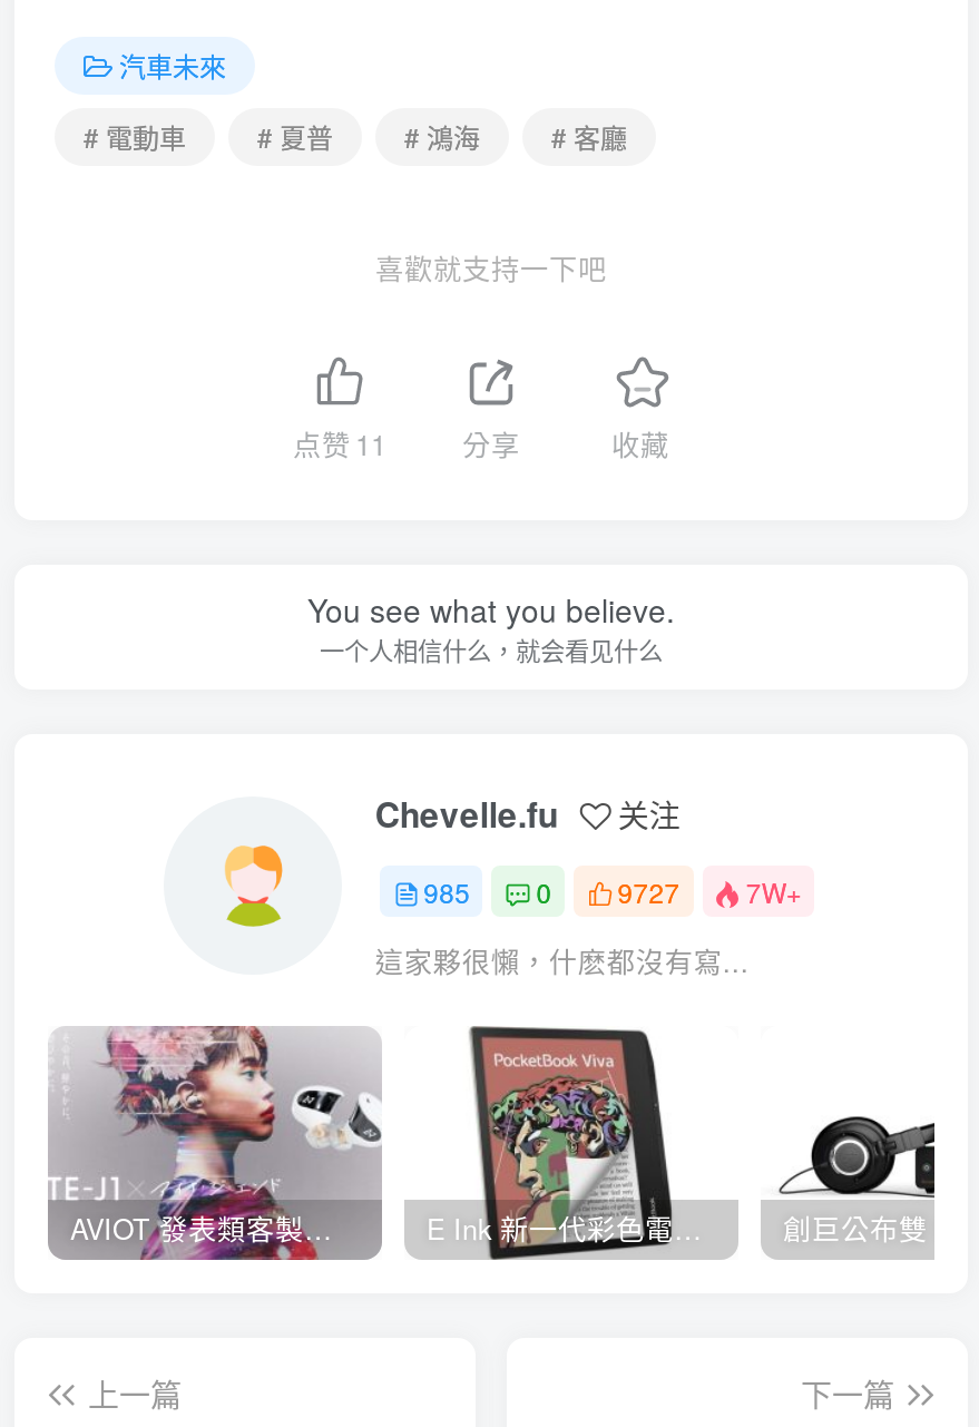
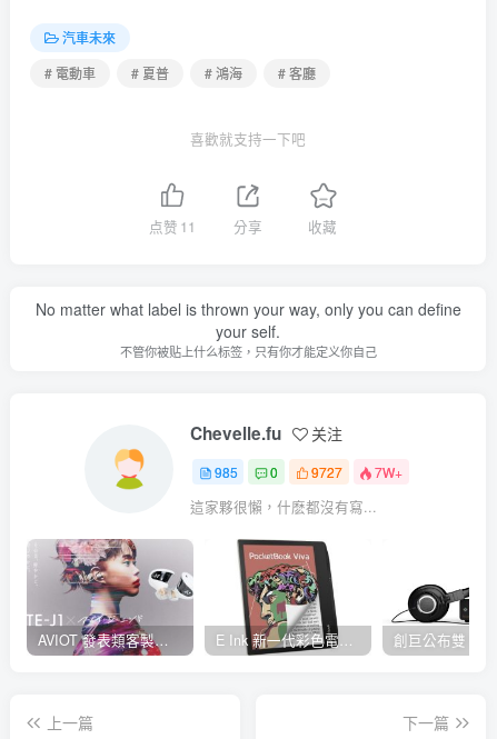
[307,588,675,668] You see what you believe. | 一个人相信什么，就会看见什么 -> [35,298,461,360] No matter what label is thrown your way, only you can define | your self. | 不管你被贴上什么标签，只有你才能定义你自己

